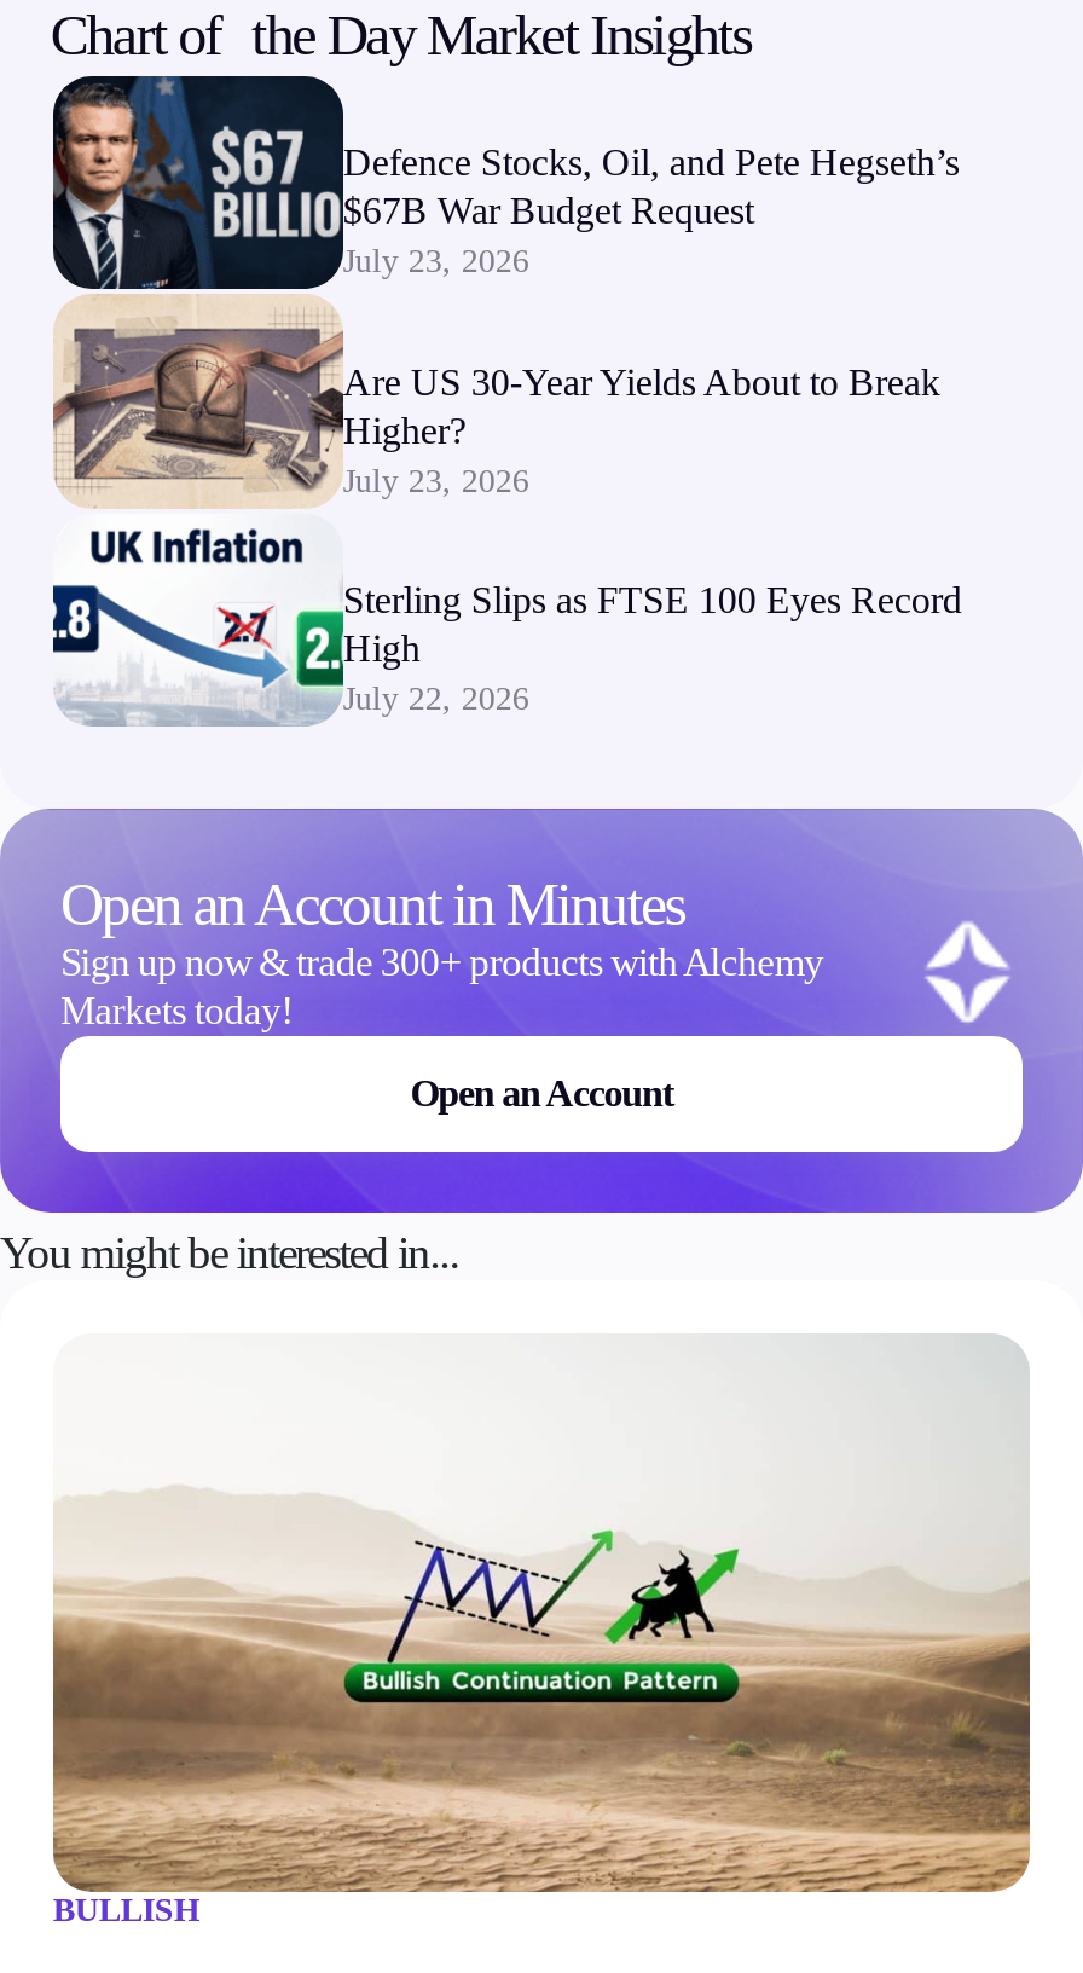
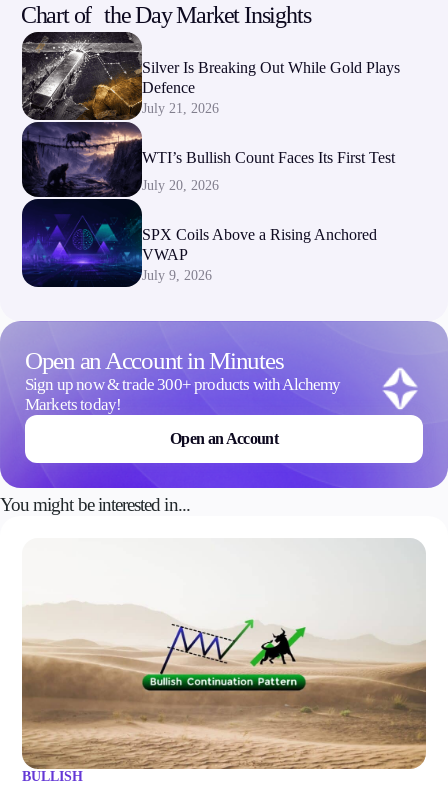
[51,75,962,728] [image] | Defence Stocks, Oil, and Pete Hegseth’s | $67B War Budget Request | July 23, 2026 | Are US 30-Year Yields About to Break | Higher? | July 23, 2026 | Sterling Slips as FTSE 100 Eyes Record | High | July 22, 2026 -> [21,31,400,288] [image] | Silver Is Breaking Out While Gold Plays | Defence | July 21, 2026 | WTI’s Bullish Count Faces Its First Test | July 20, 2026 | SPX Coils Above a Rising Anchored | VWAP | July 9, 2026

